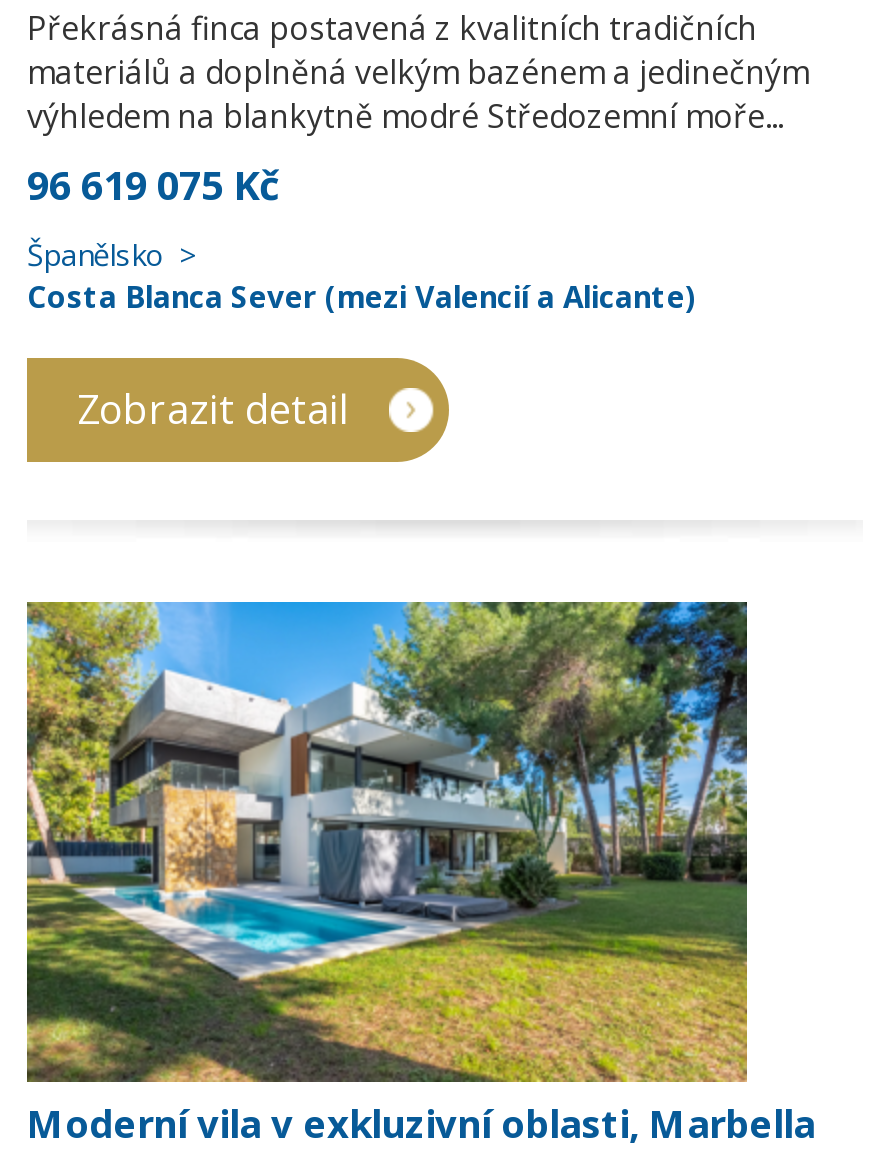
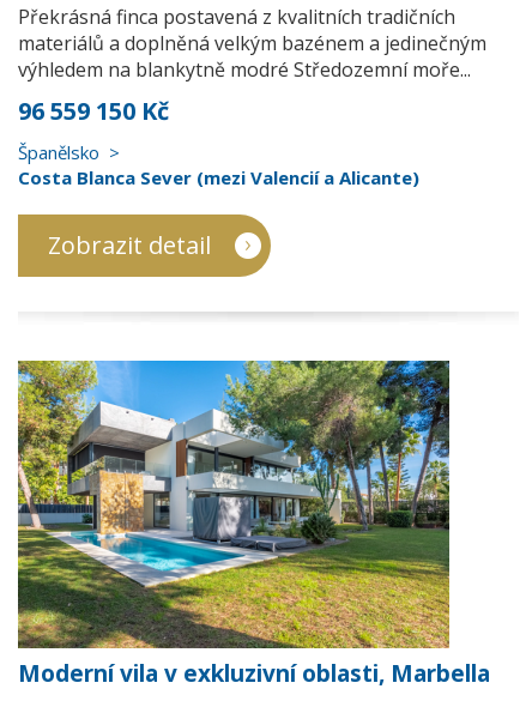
[27,158,279,212] 96 619 075 Kč -> [18,95,169,127] 96 559 150 Kč

